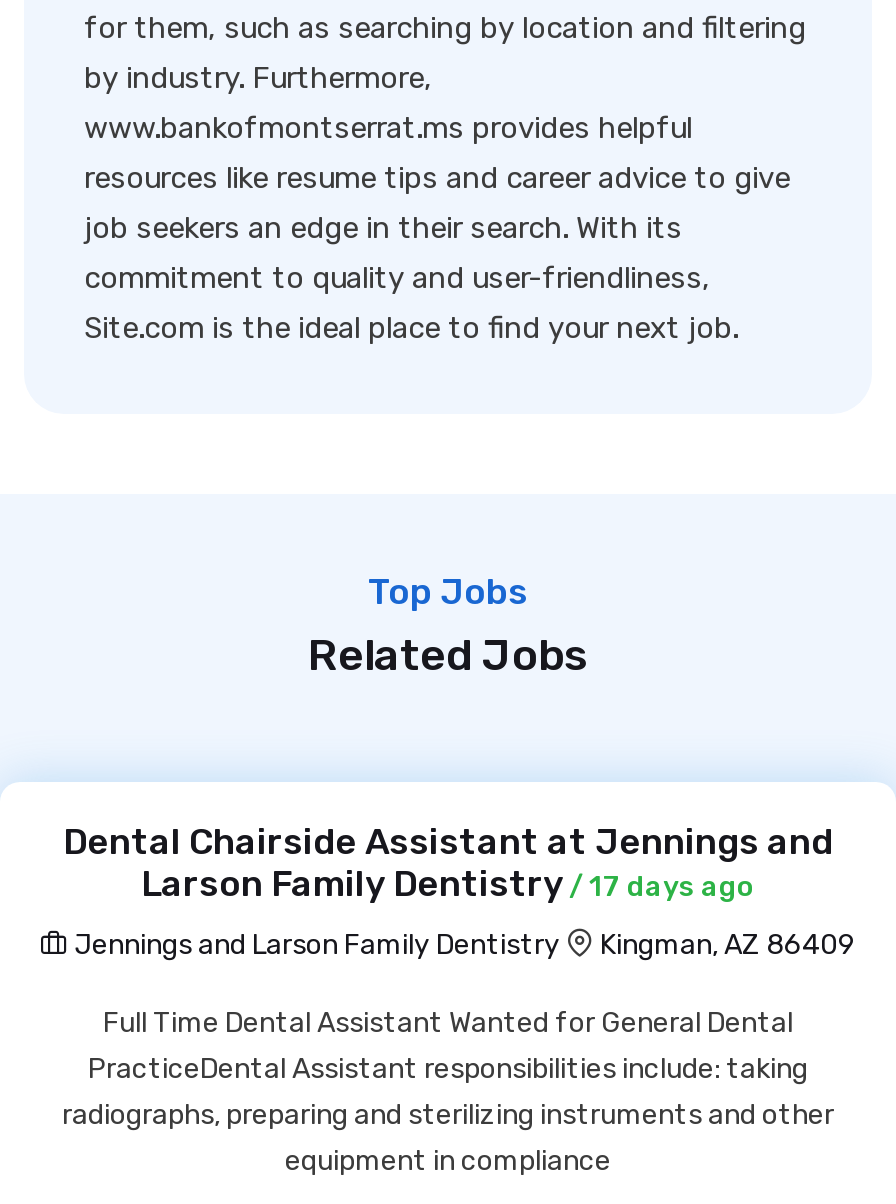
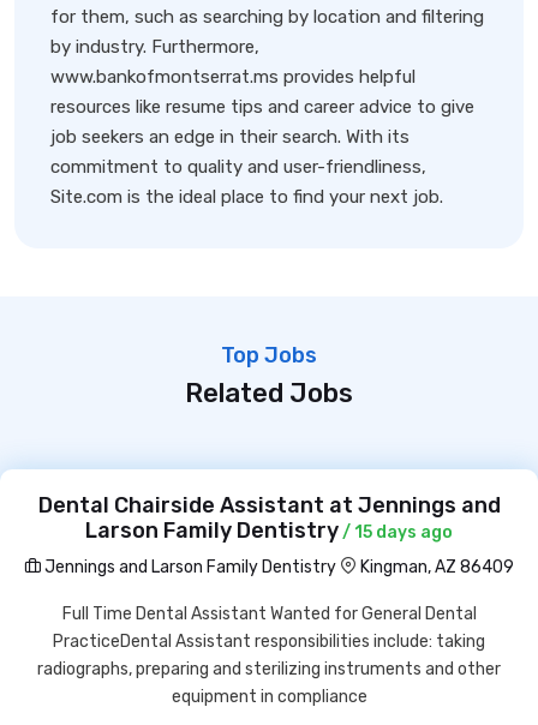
[141,862,755,906] Larson Family Dentistry / 17 days ago -> [85,517,453,544] Larson Family Dentistry / 15 days ago

